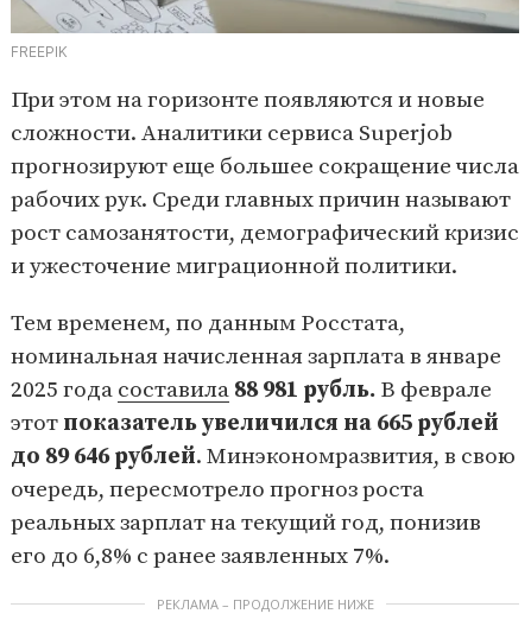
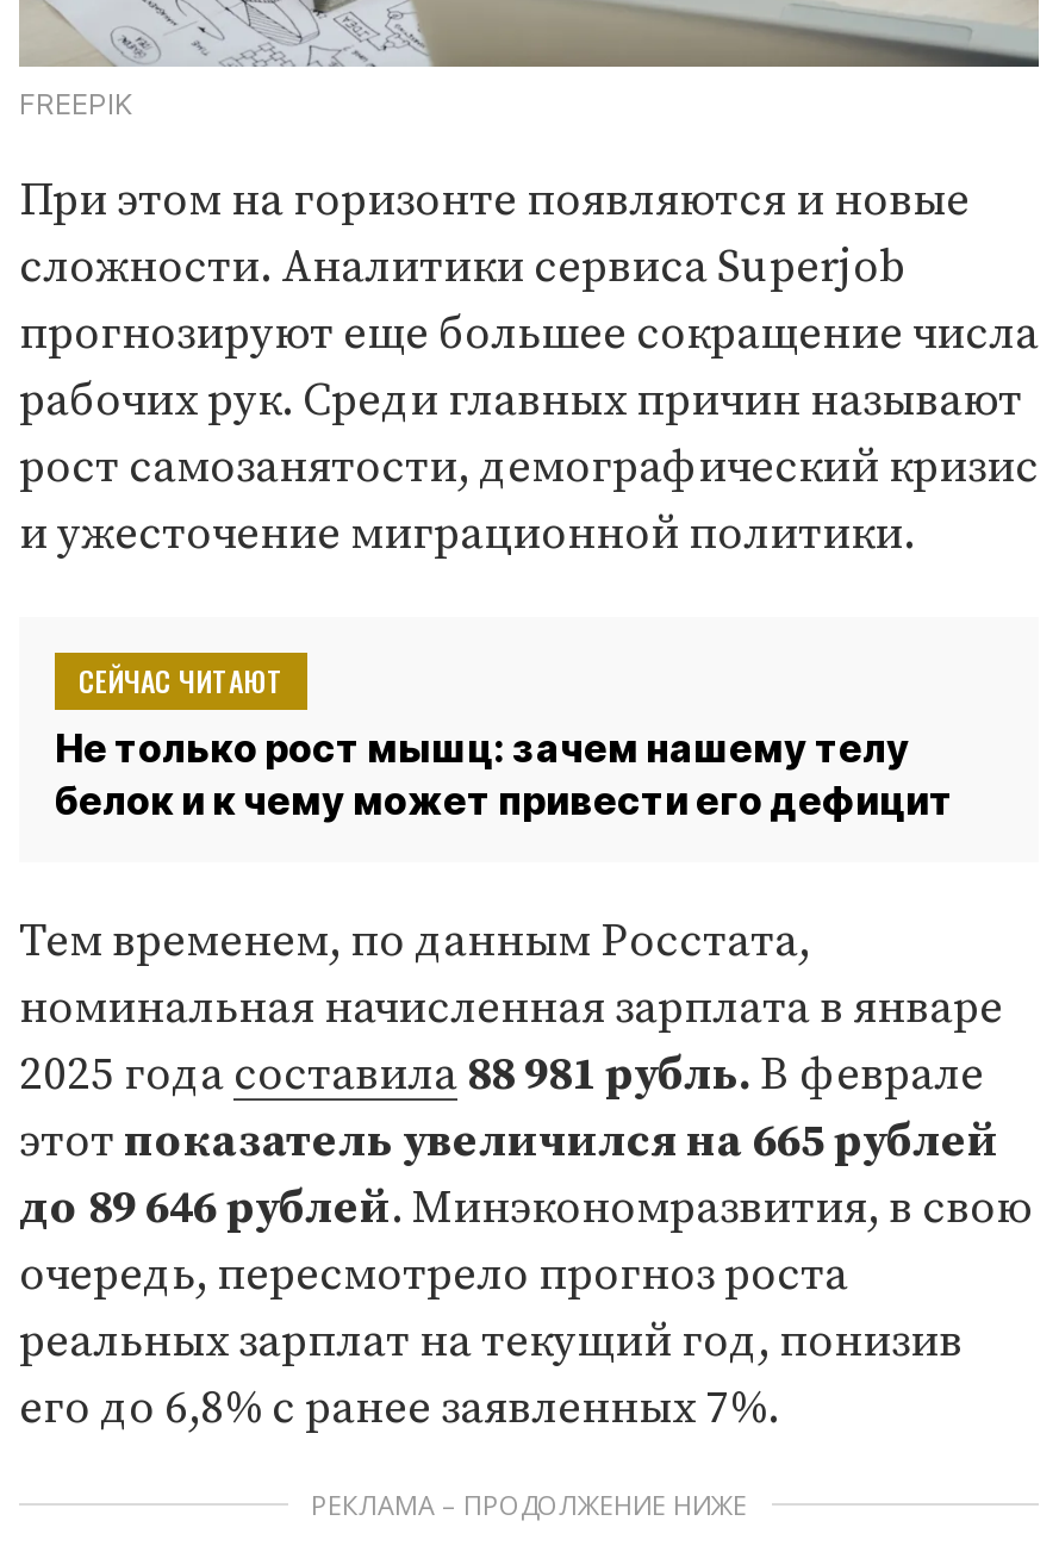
none -> [55,660,953,824] СЕЙЧАС ЧИТАЮТ | Не только рост мышц: зачем нашему телу | белок и к чему может привести его дефицит

